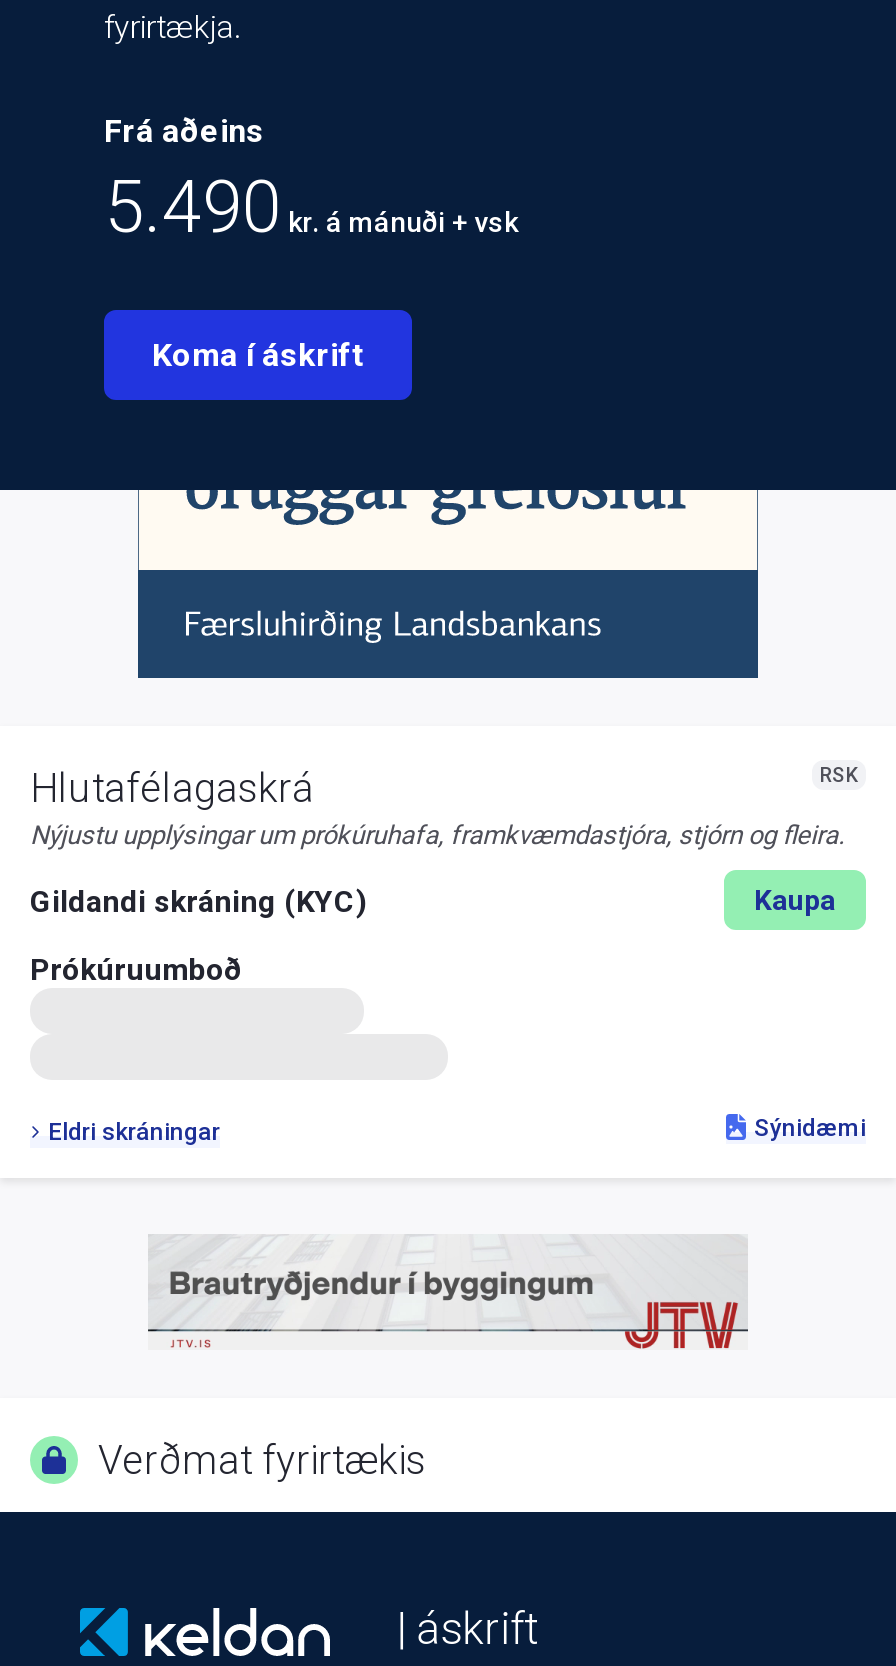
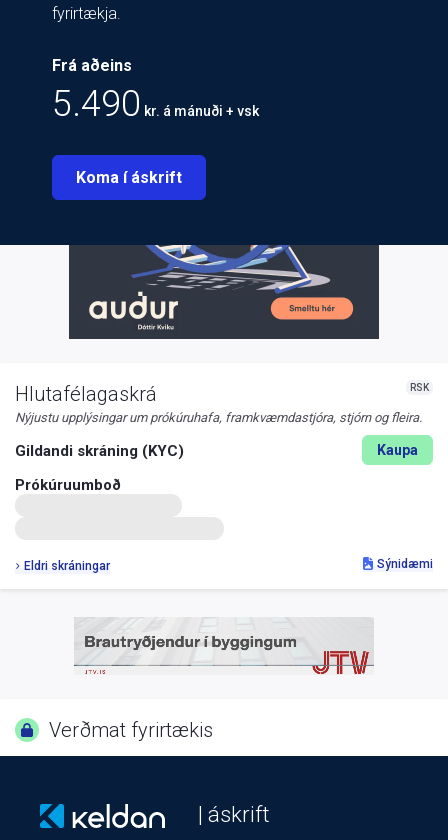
[138,488,758,676] [image] -> [68,245,380,338] [image]

